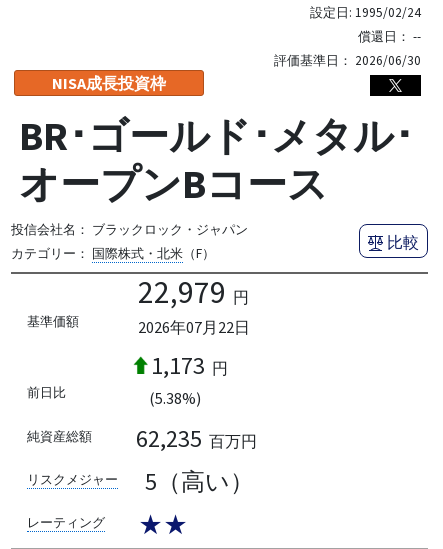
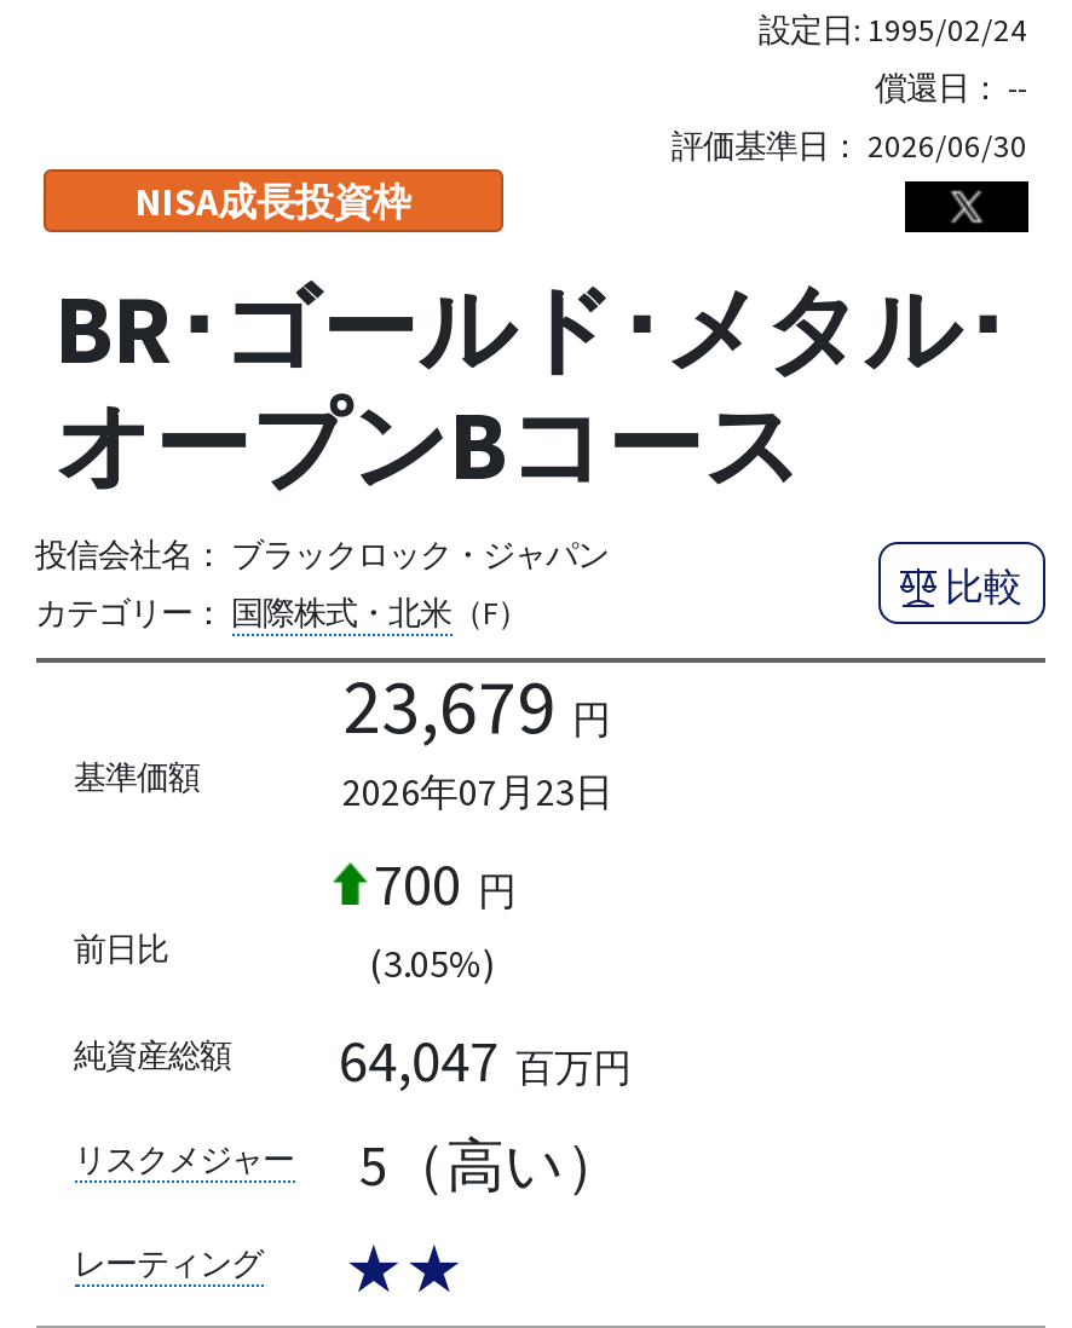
[137,272,248,312] 22,979 円 -> [342,657,611,754] 23,679 円
[137,317,249,337] 2026年07月22日 -> [342,766,613,814] 2026年07月23日
[150,350,227,381] 1,173 円 -> [374,846,517,921] 700 円
[148,388,200,408] (5.38%) -> [369,938,495,986] (3.05%)
[136,423,257,454] 62,235 百万円 -> [339,1023,632,1098] 64,047 百万円

